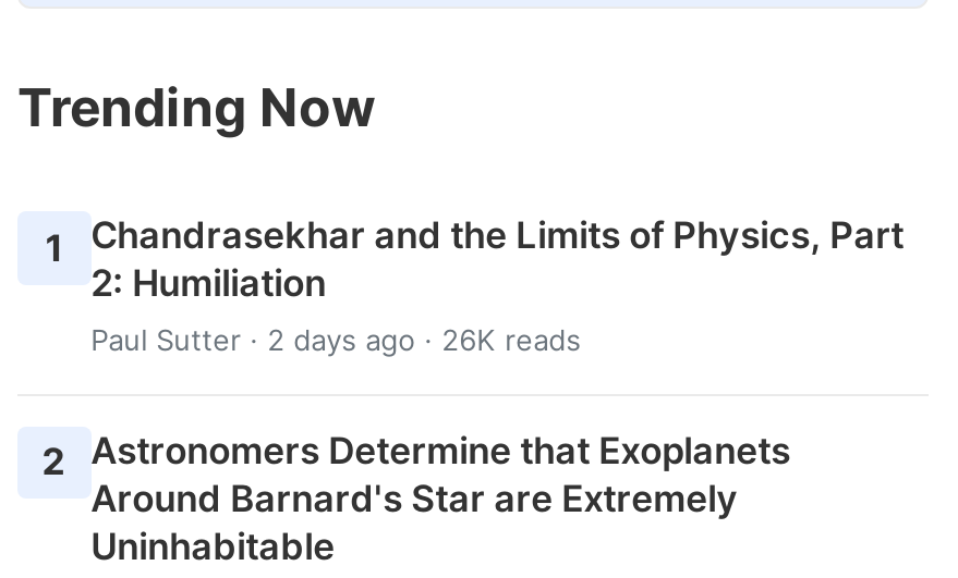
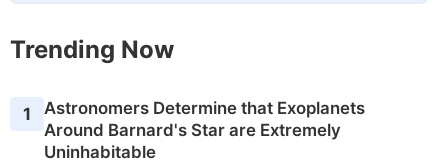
[42,214,904,484] Chandrasekhar and the Limits of Physics, Part | 2: Humiliation | Paul Sutter · 2 days ago · 26K reads | 2 Astronomers Determine that Exoplanets -> [44,98,365,118] Astronomers Determine that Exoplanets

